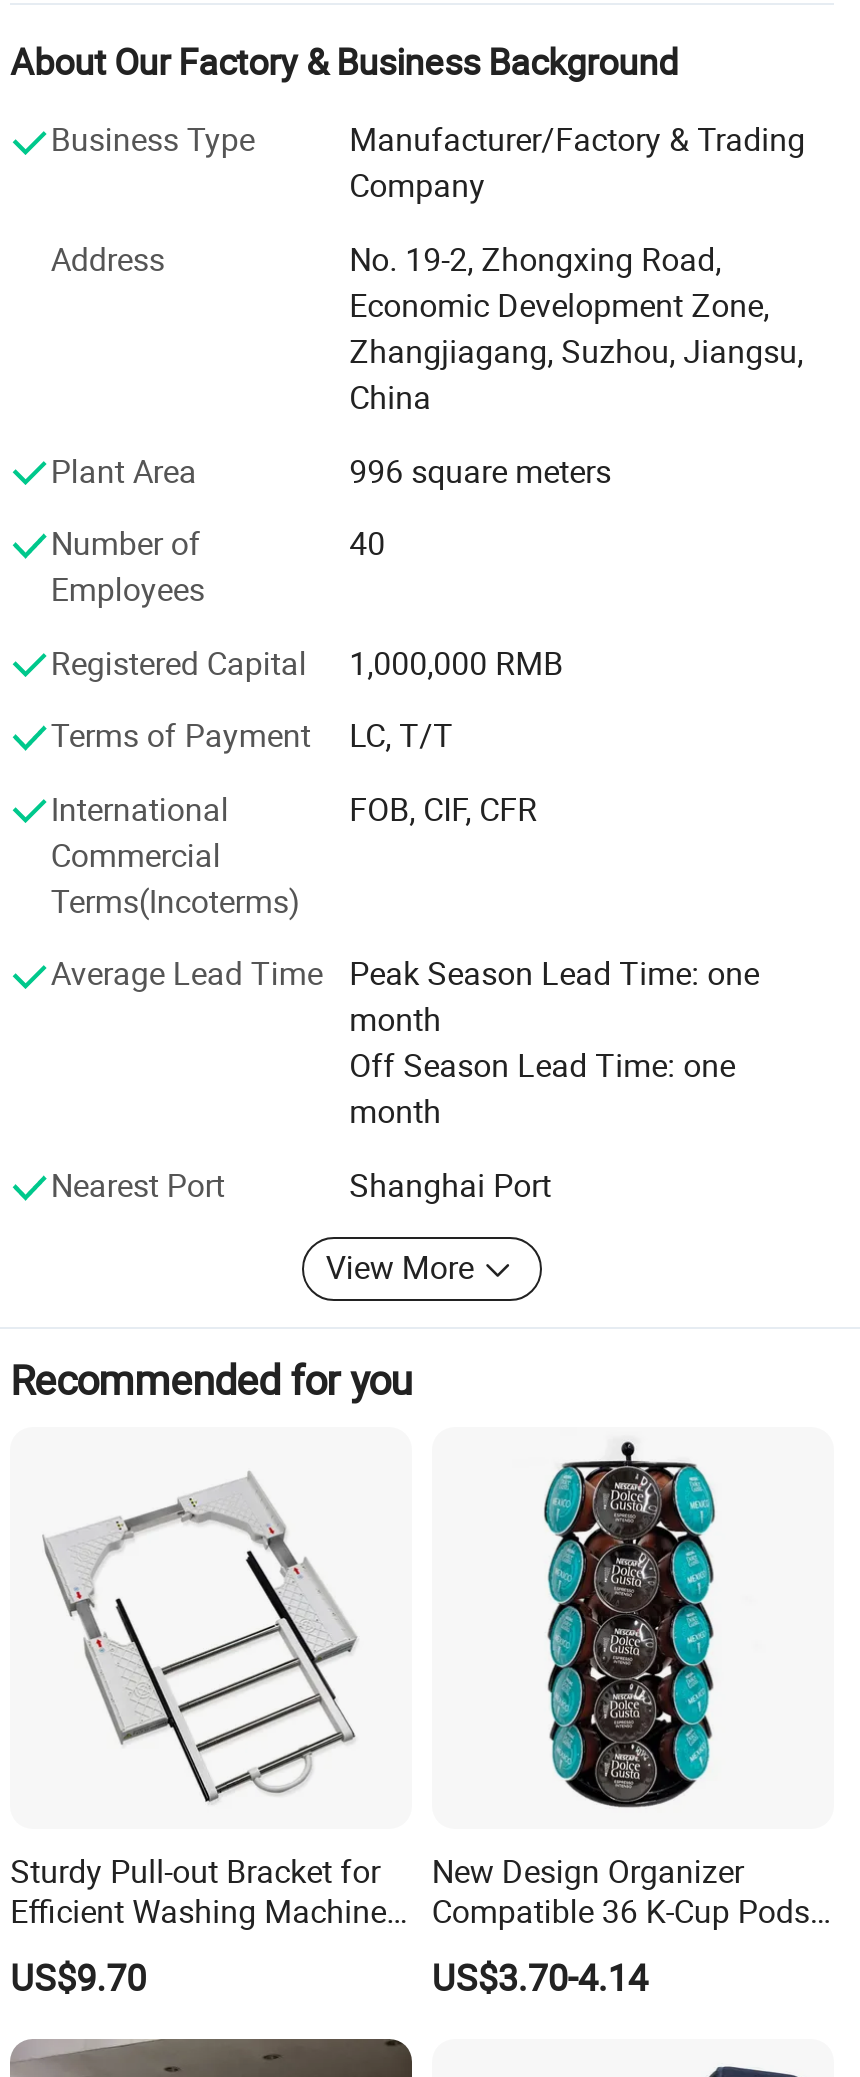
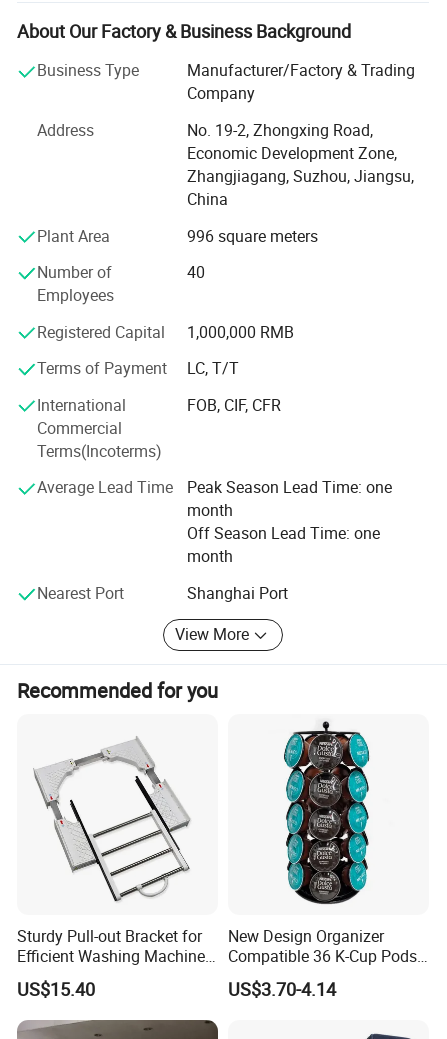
[10,1954,146,2002] US$9.70 -> [17,977,95,1001] US$15.40

